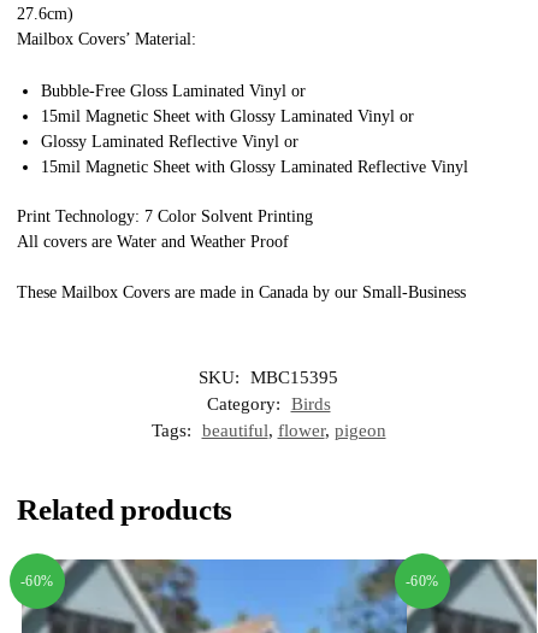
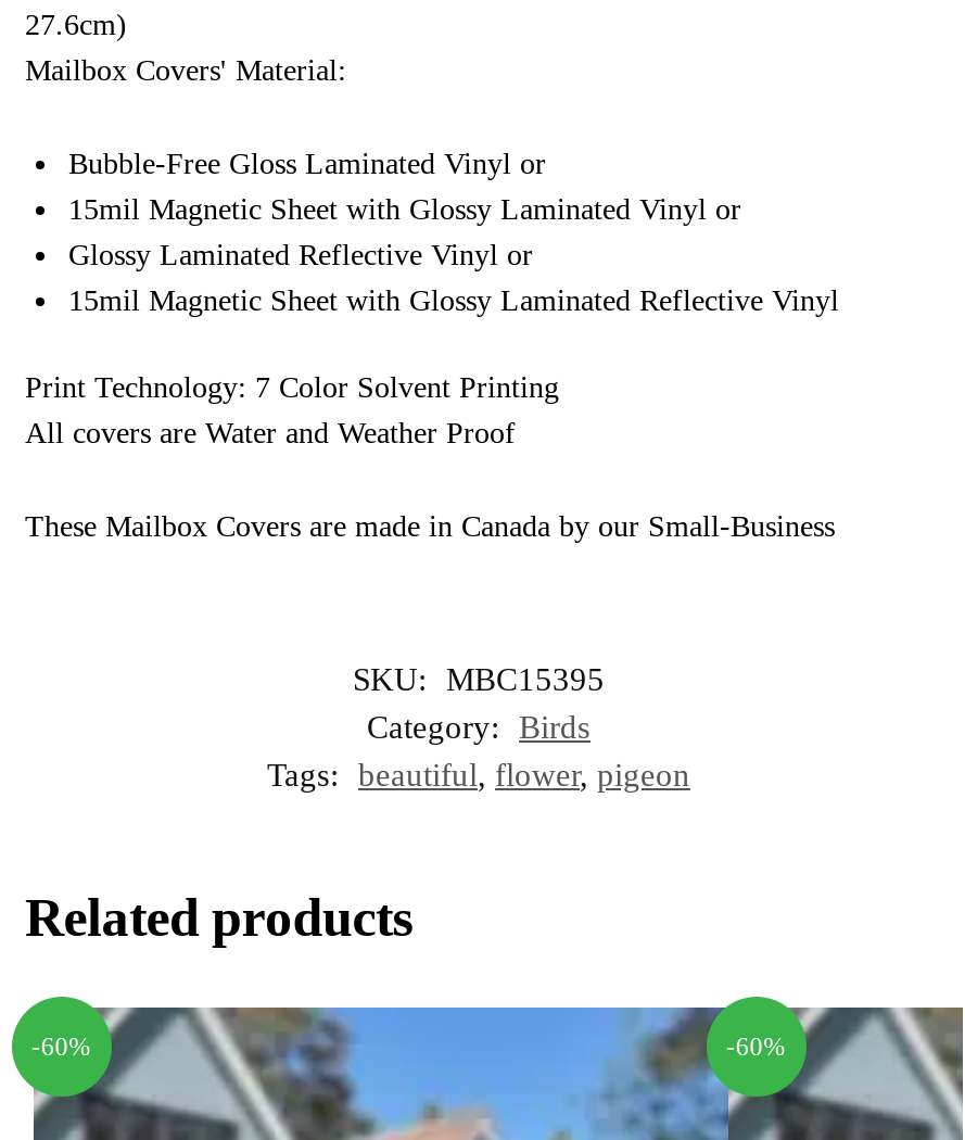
[17,30,196,48] Mailbox Covers’ Material: -> [25,54,346,86] Mailbox Covers' Material:

